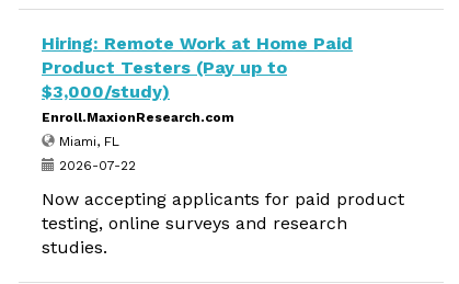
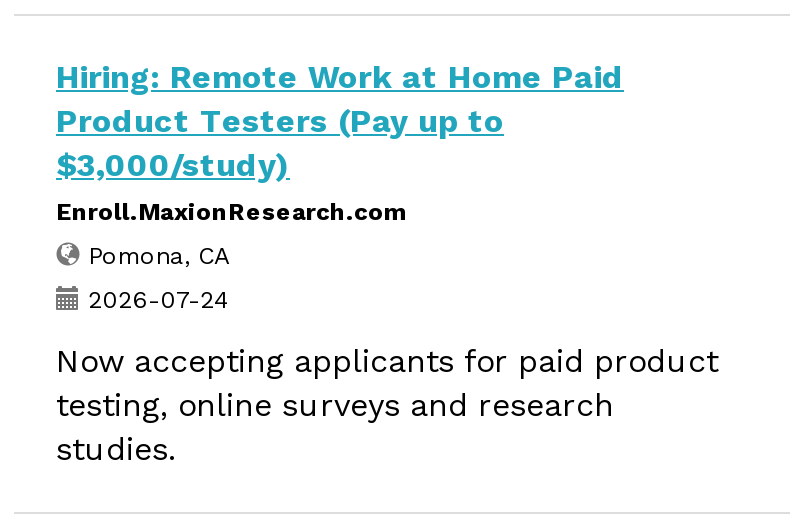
[55,134,119,149] Miami, FL -> [80,242,230,270] Pomona, CA
[55,158,136,173] 2026-07-22 -> [80,286,228,314] 2026-07-24

